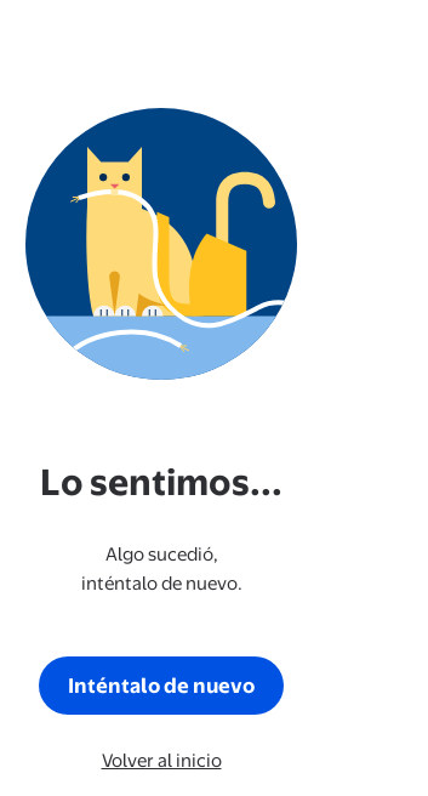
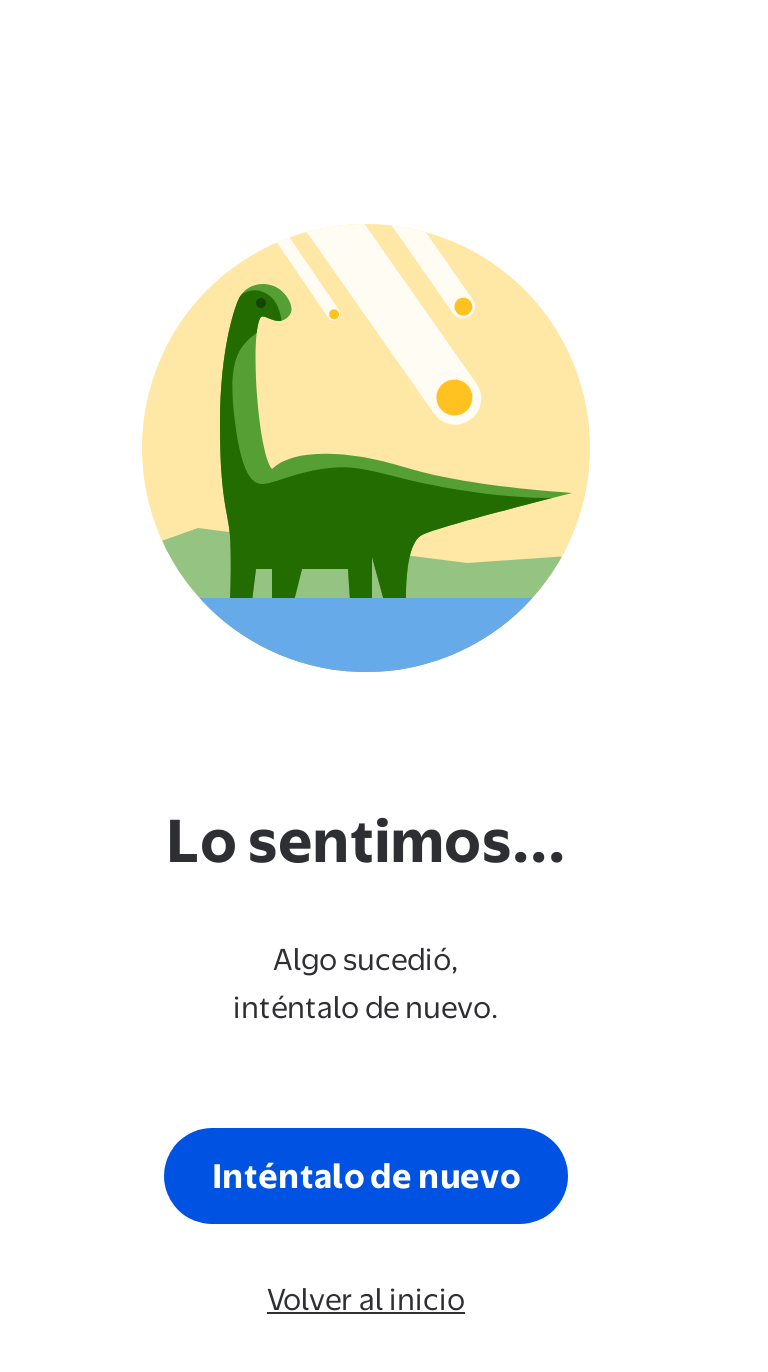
[24,107,298,353] [image] -> [142,224,590,626] [image]

